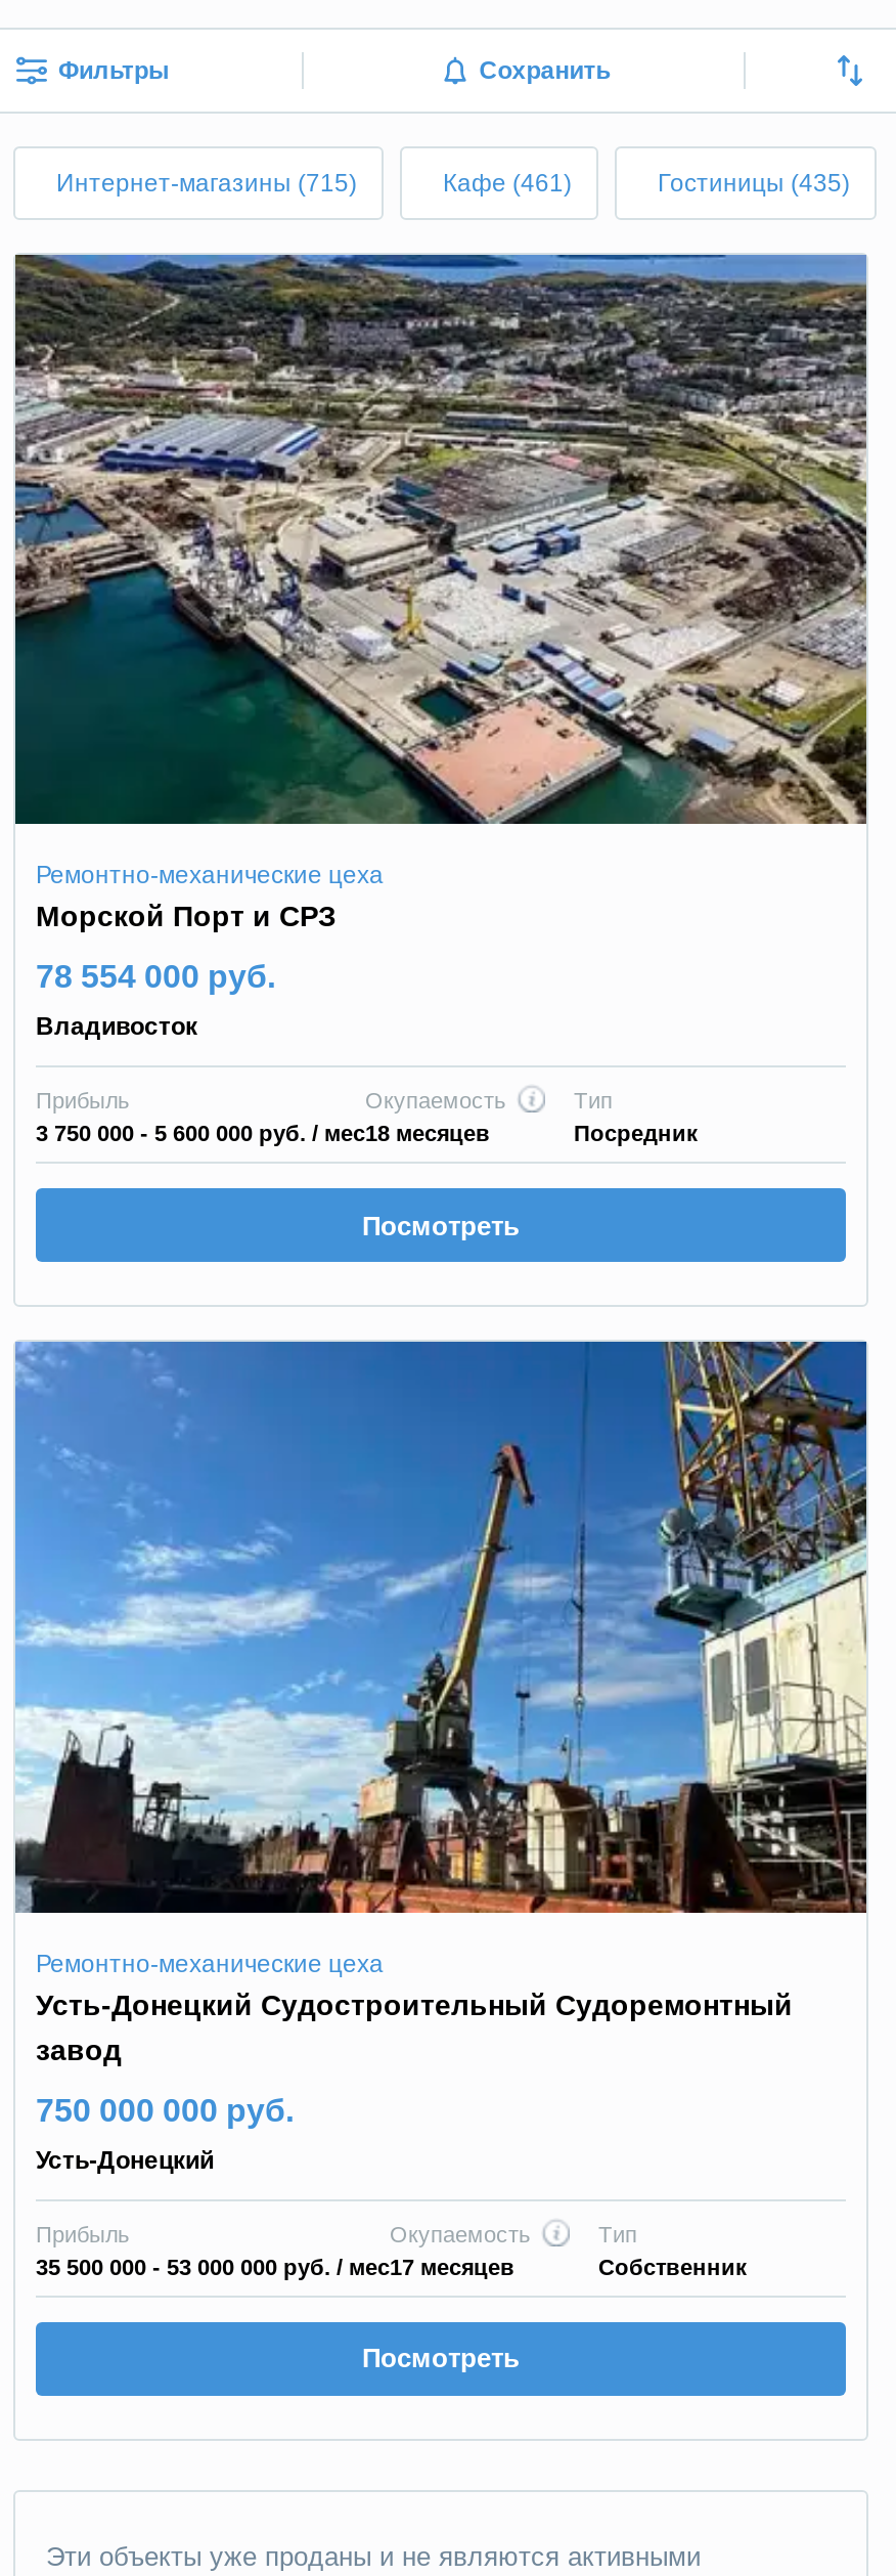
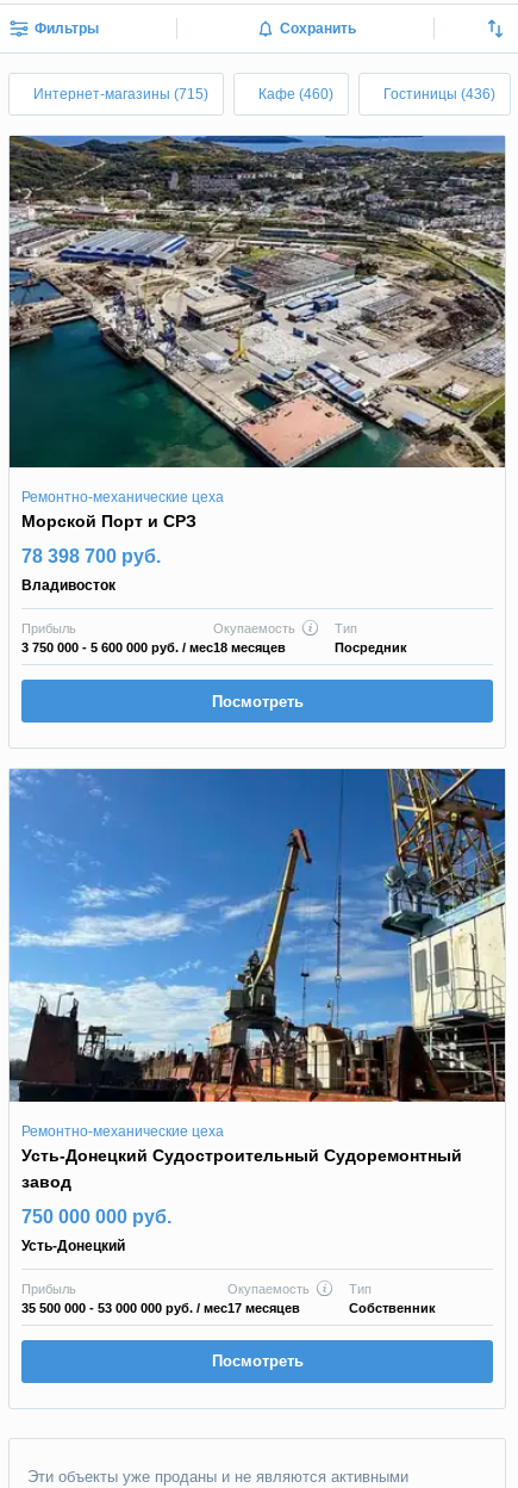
[443,169,572,198] Кафе (461) -> [258,86,333,103] Кафе (460)
[658,169,850,198] Гостиницы (435) -> [383,86,495,103] Гостиницы (436)
[36,960,275,995] 78 554 000 руб. -> [21,547,161,567] 78 398 700 руб.

